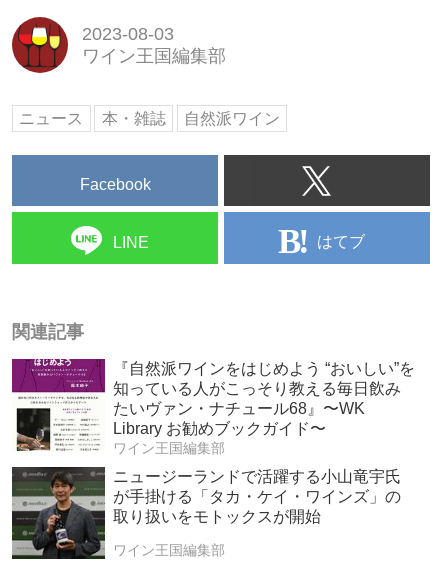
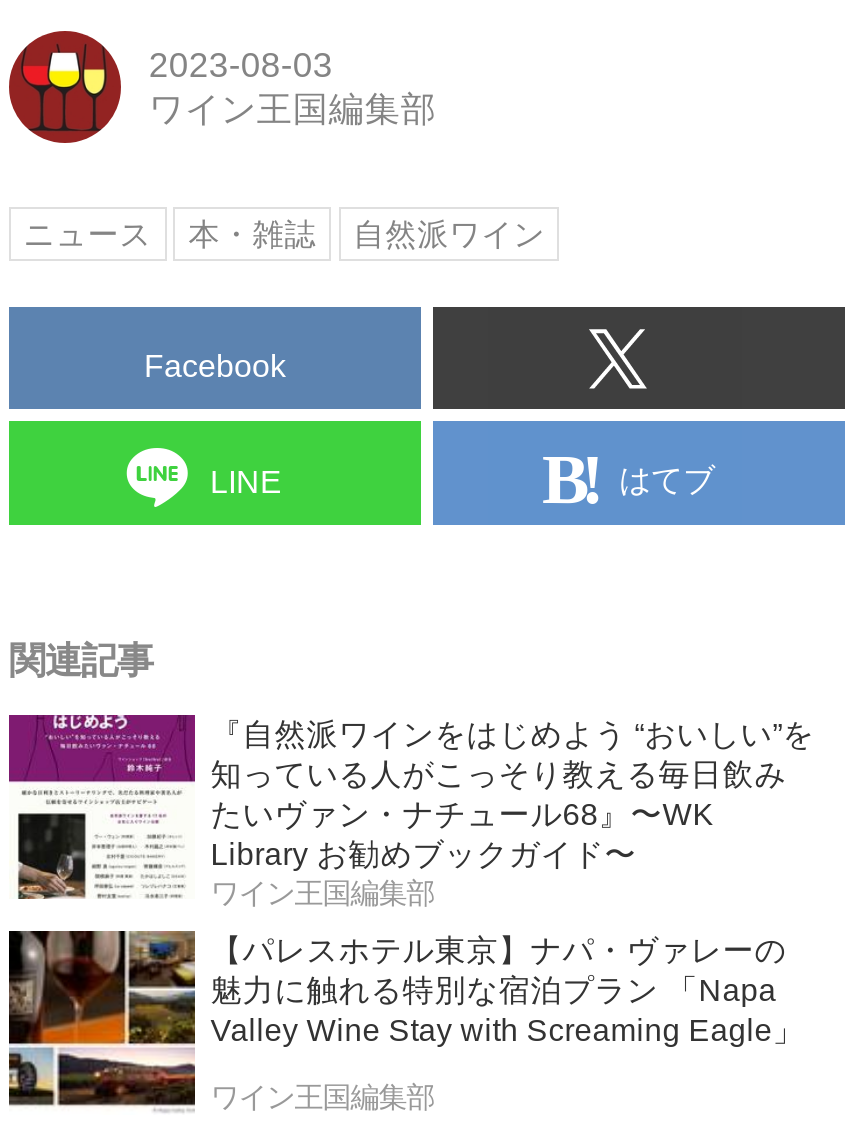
[11,466,401,560] [image] | ニュージーランドで活躍する小山竜宇氏 | が手掛ける「タカ・ケイ・ワインズ」の | 取り扱いをモトックスが開始 -> [9,929,805,1115] [image] | 【パレスホテル東京】ナパ・ヴァレーの | 魅力に触れる特別な宿泊プラン 「Napa | Valley Wine Stay with Screaming Eagle」

